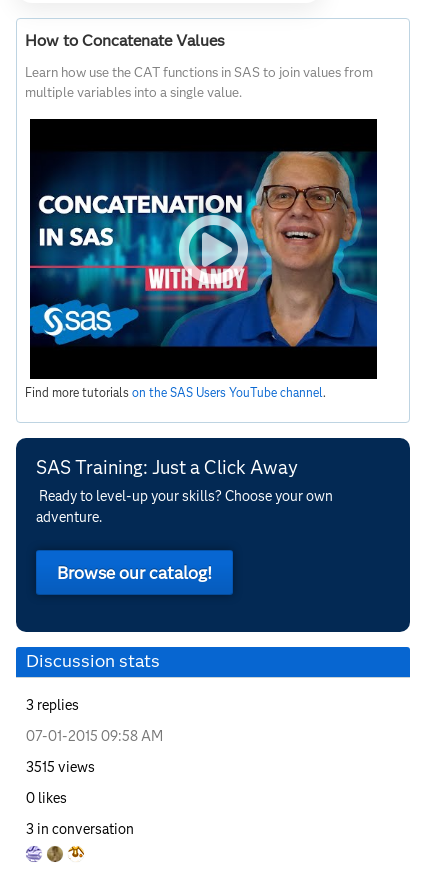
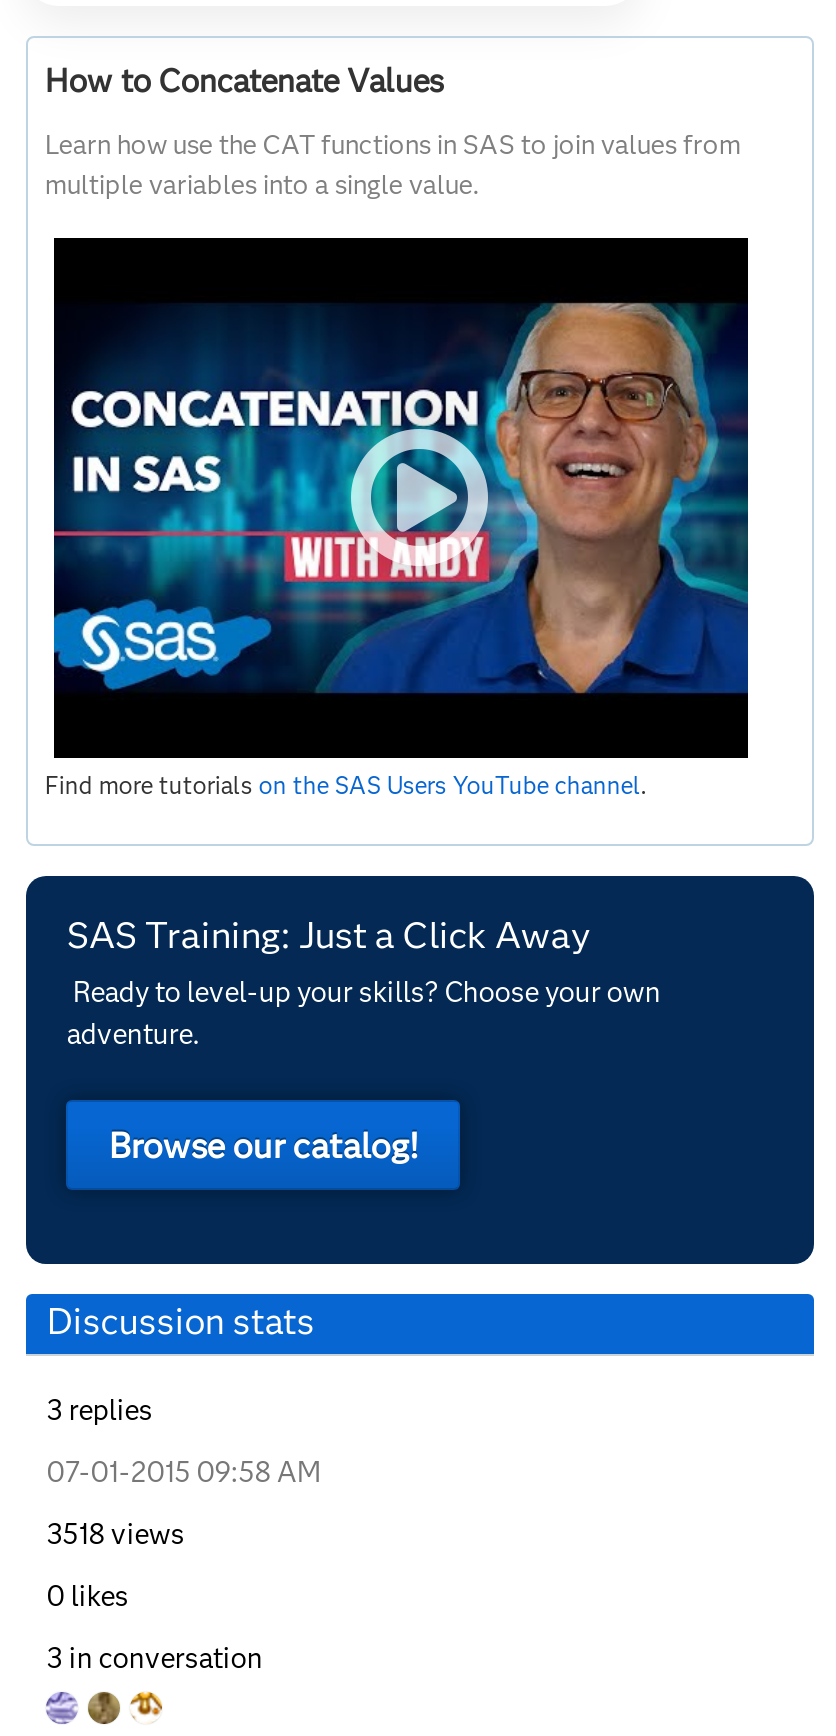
[26,758,95,776] 3515 views -> [47,1515,185,1551] 3518 views

